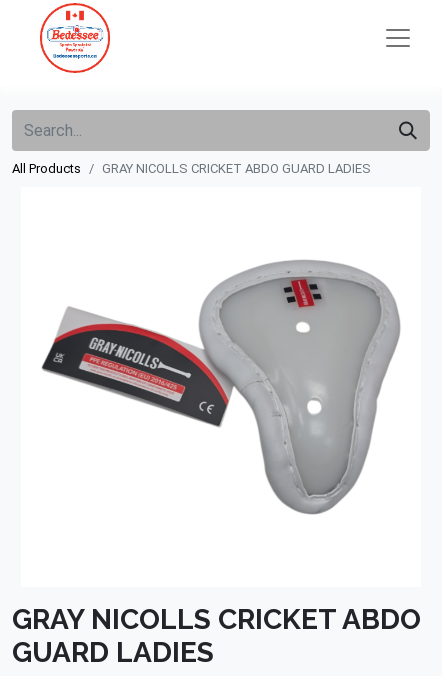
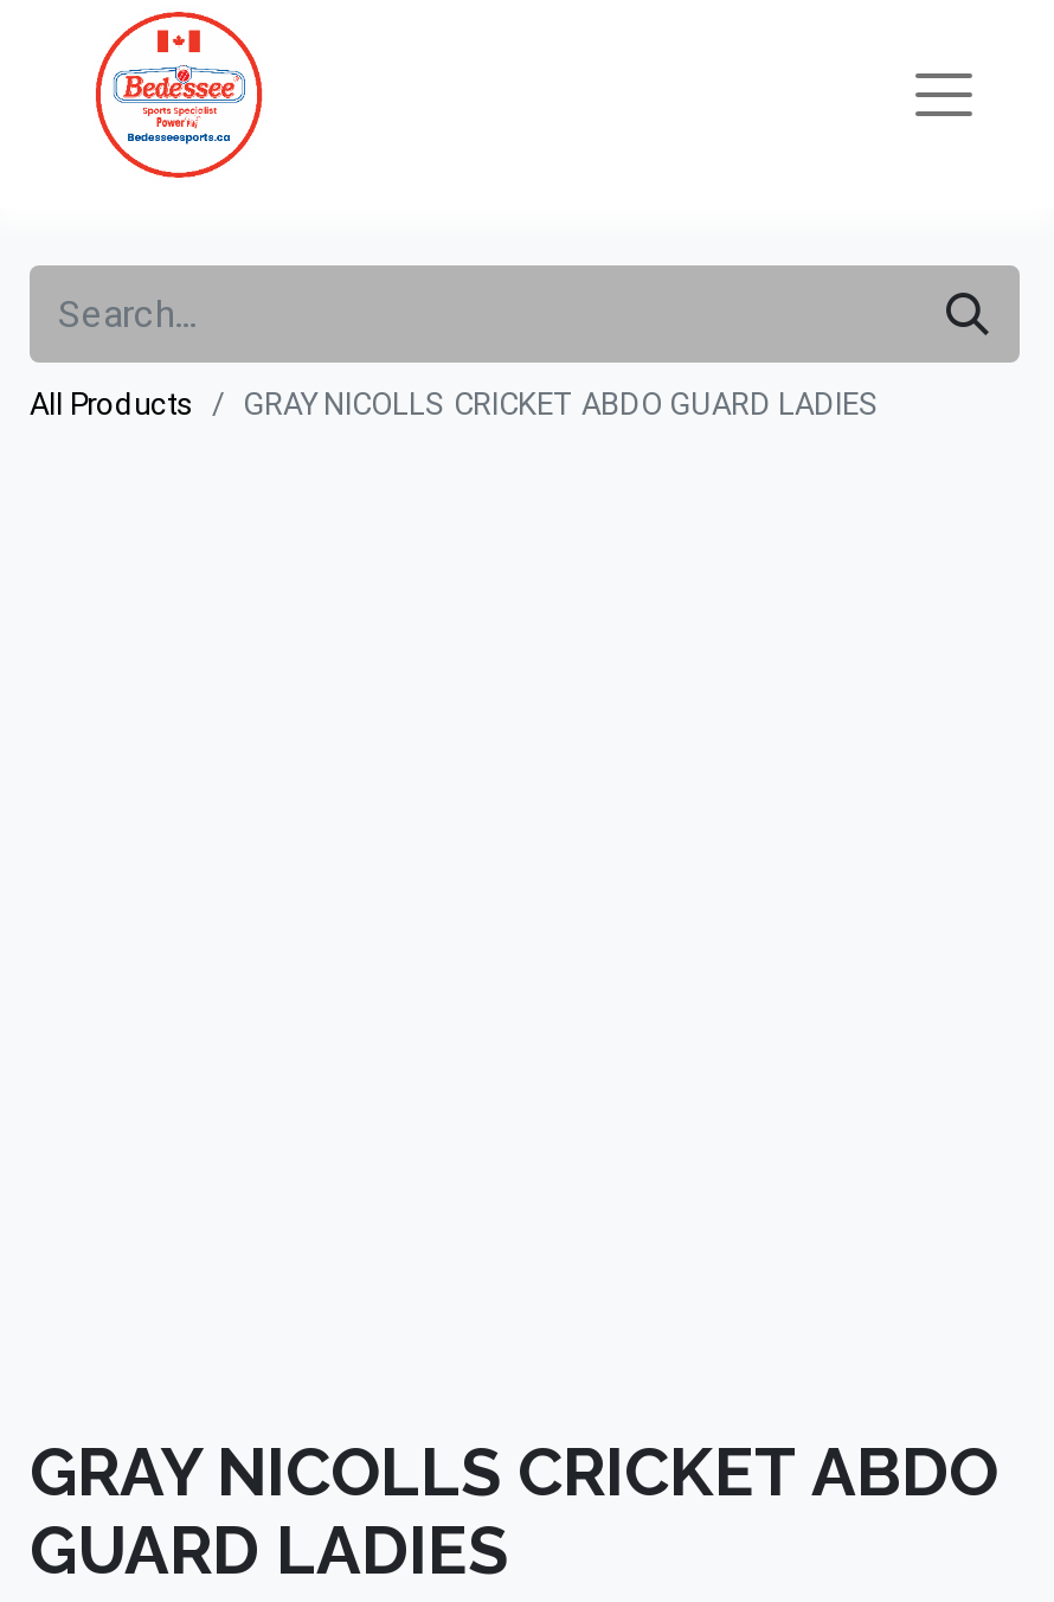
[41,259,401,515] [image] -> none

